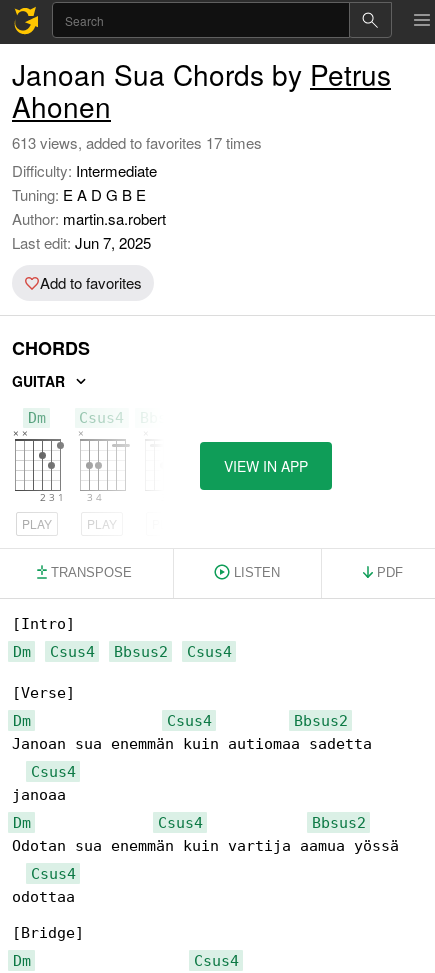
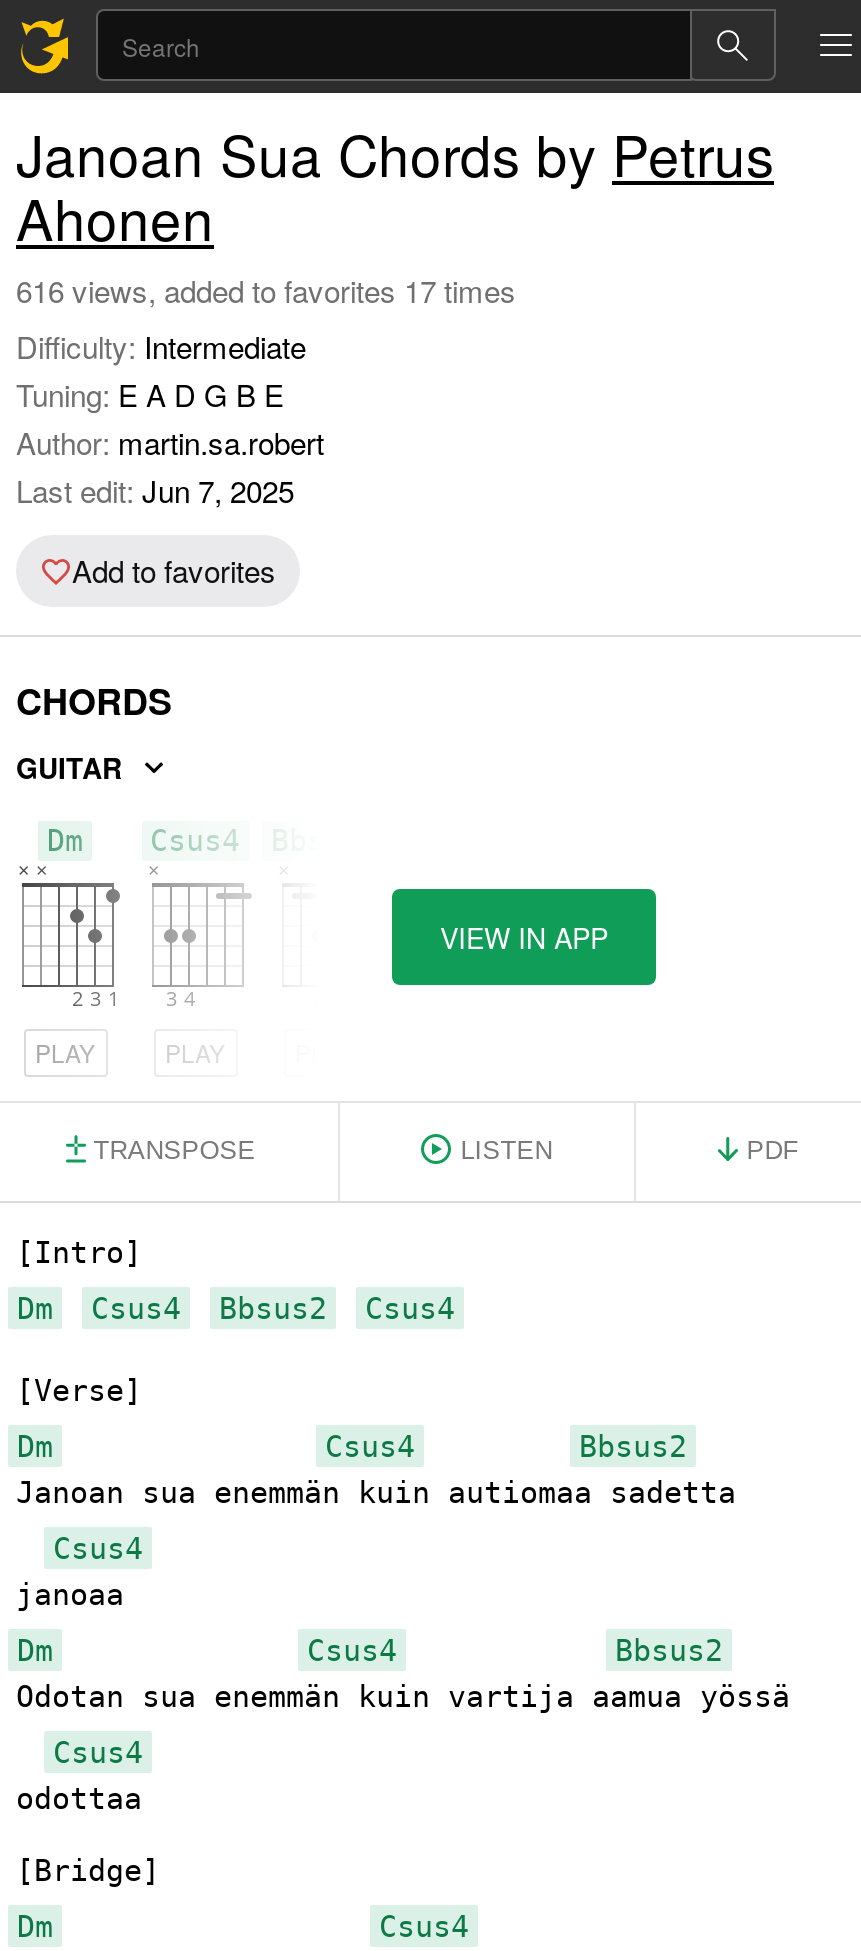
[12,132,262,153] 613 views, added to favorites 17 times -> [16,269,516,311] 616 views, added to favorites 17 times

